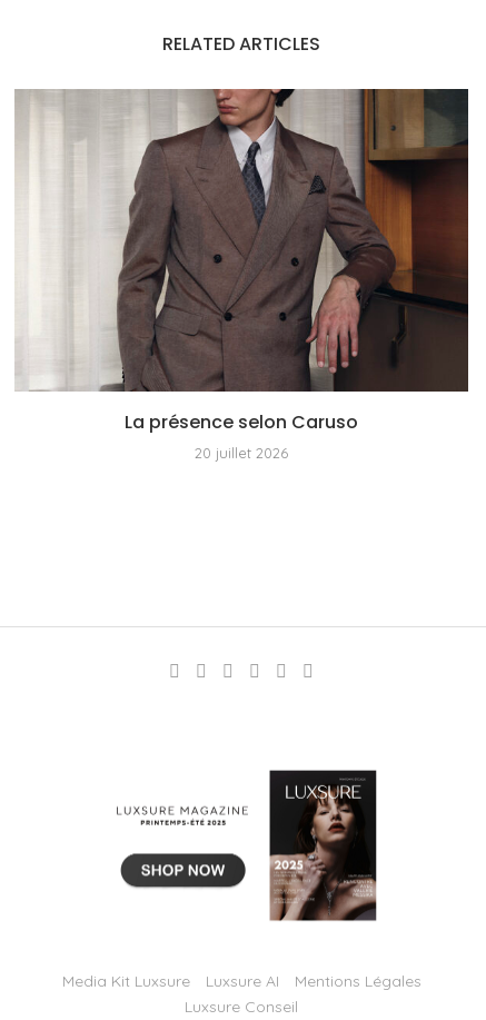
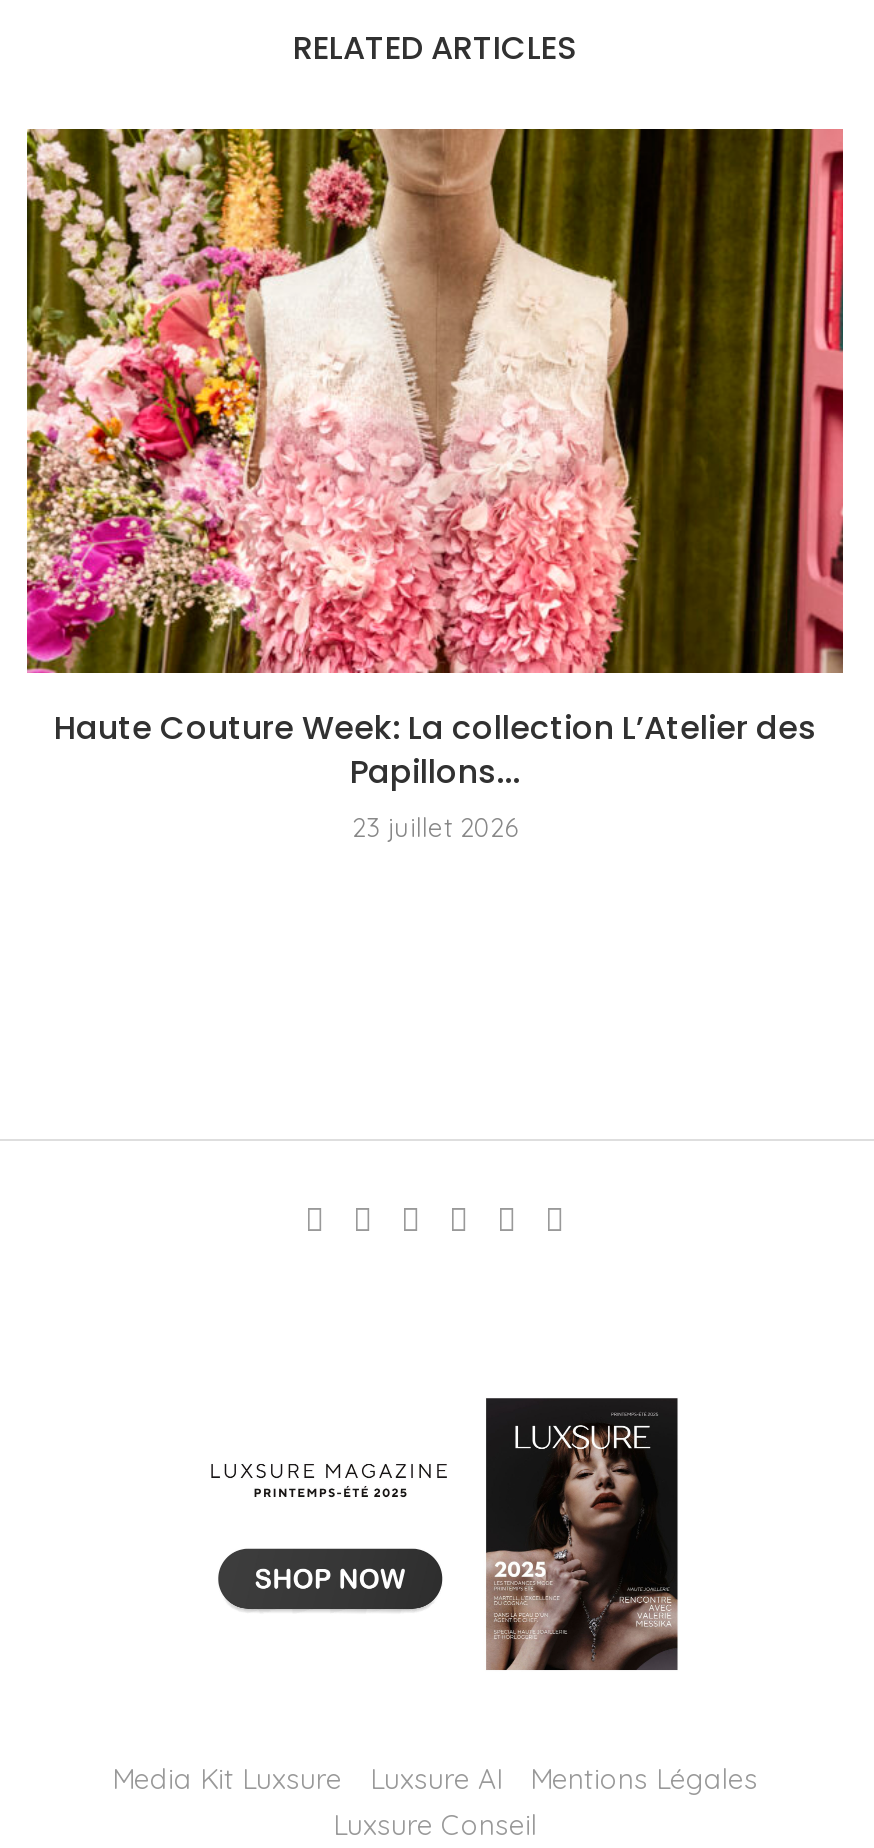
[14,88,469,461] [image] | La présence selon Caruso | 20 juillet 2026 -> [25,126,845,843] [image] | Haute Couture Week: La collection L’Atelier des | Papillons... | 23 juillet 2026

